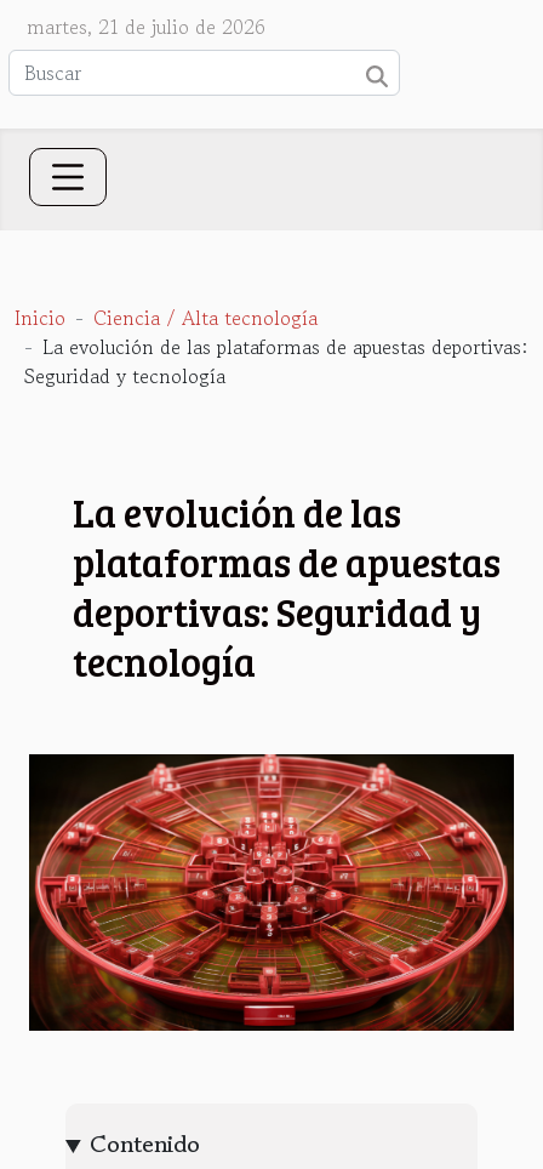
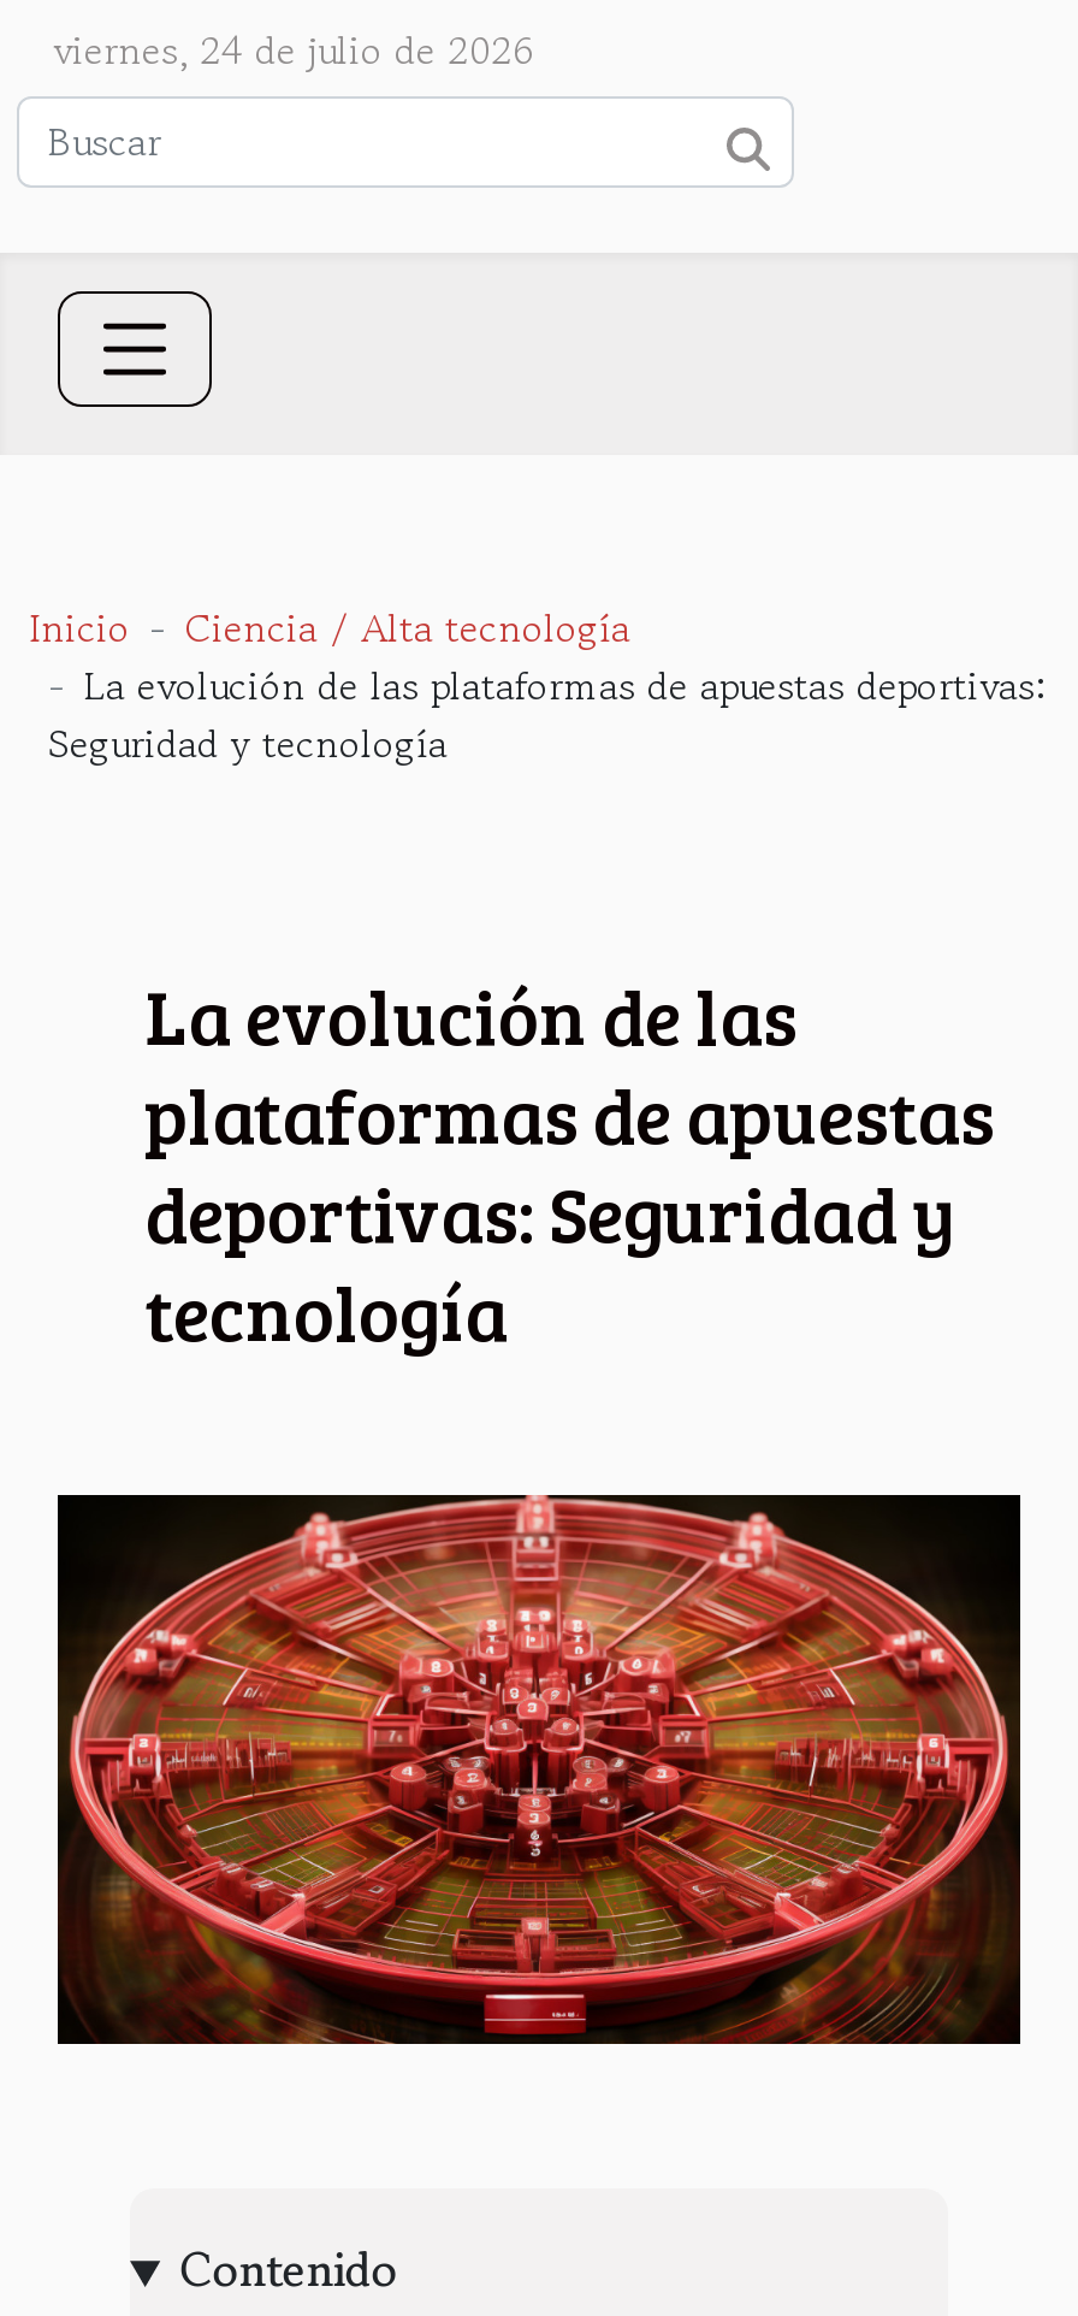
[27,12,265,41] martes, 21 de julio de 2026 -> [53,22,534,79] viernes, 24 de julio de 2026

